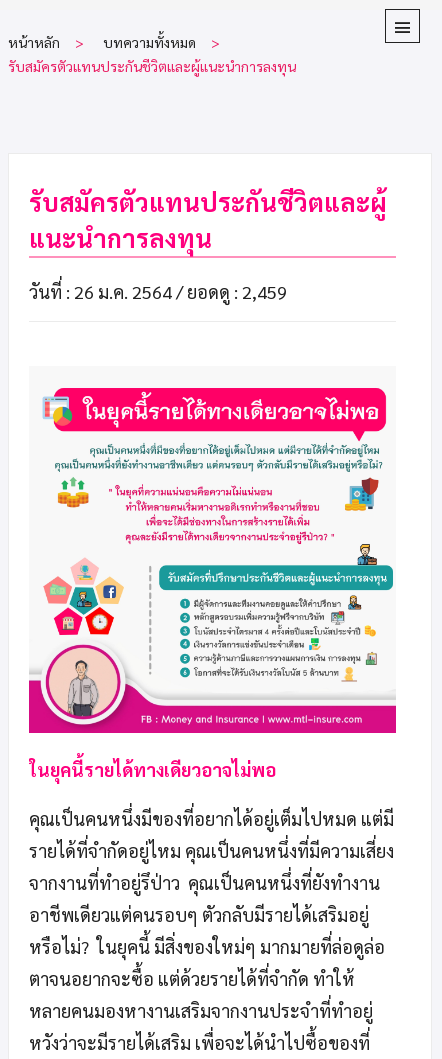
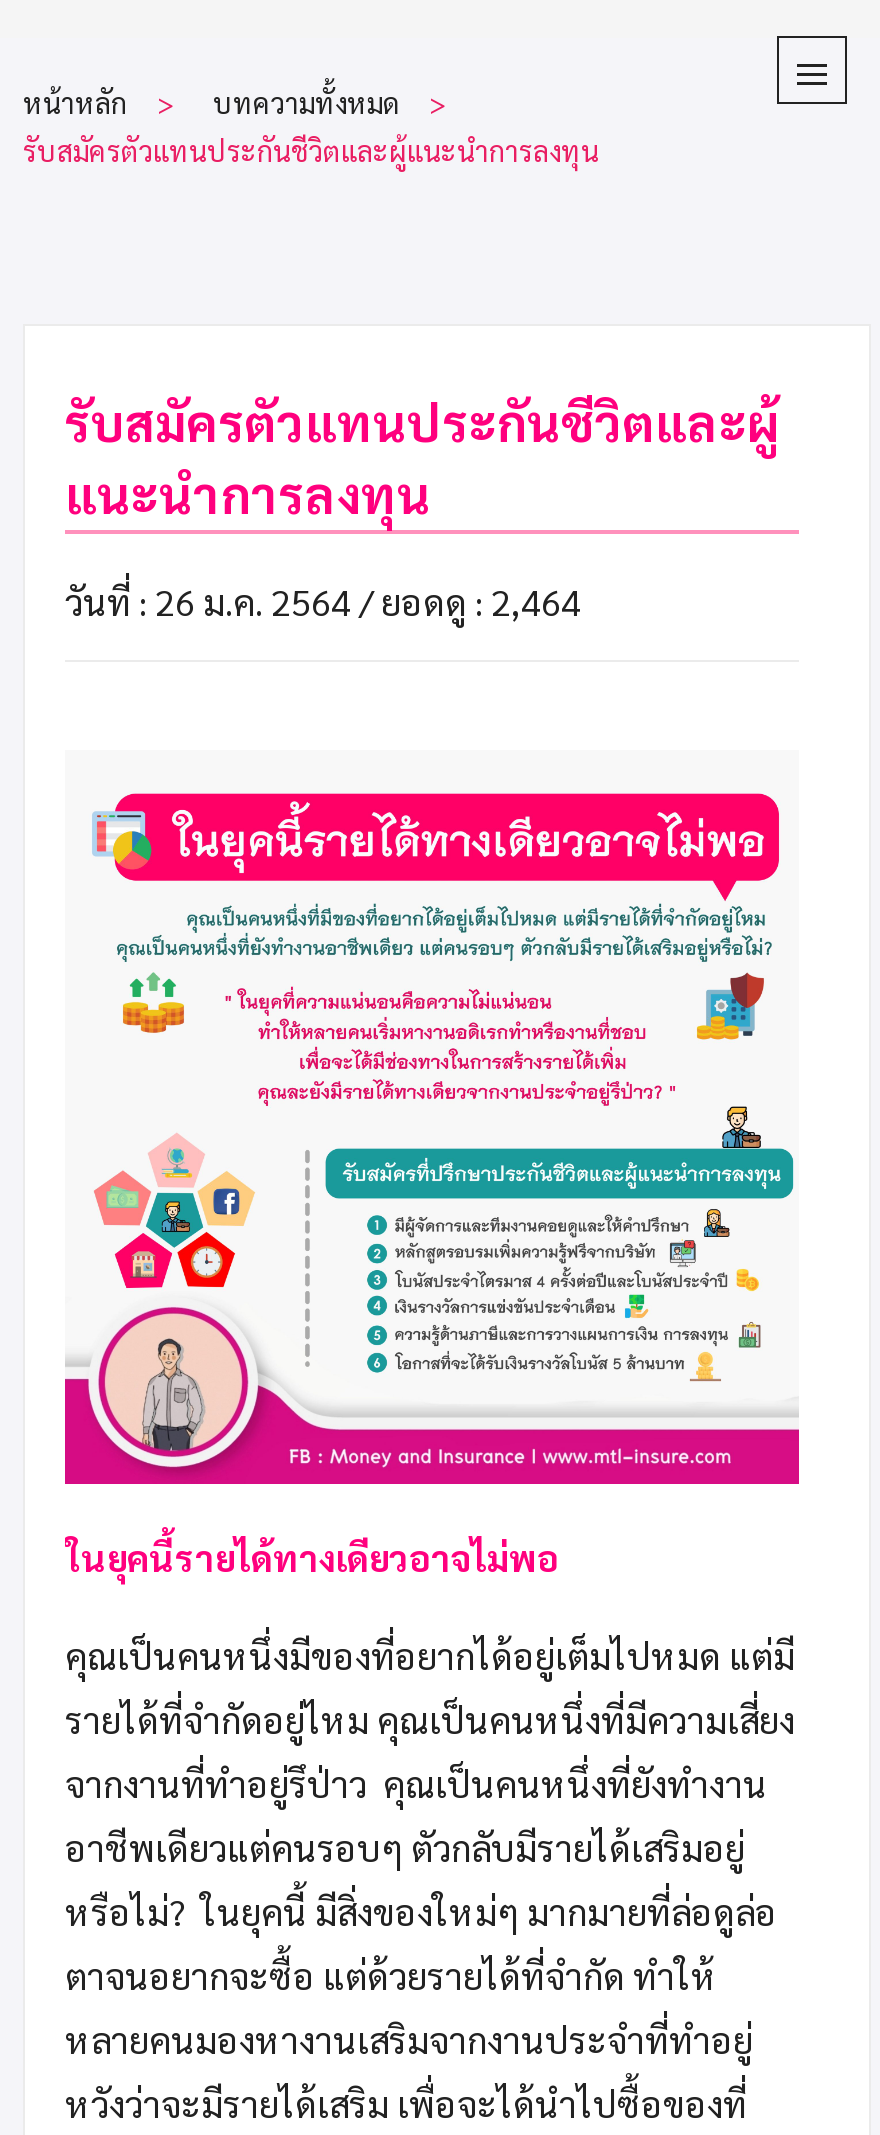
[29,280,287,303] วันที่ : 26 ม.ค. 2564 / ยอดดู : 2,459 -> [65,578,581,624] วันที่ : 26 ม.ค. 2564 / ยอดดู : 2,464

